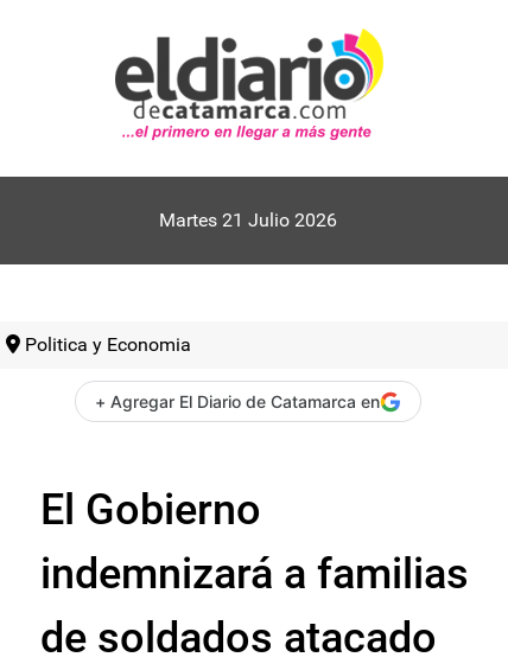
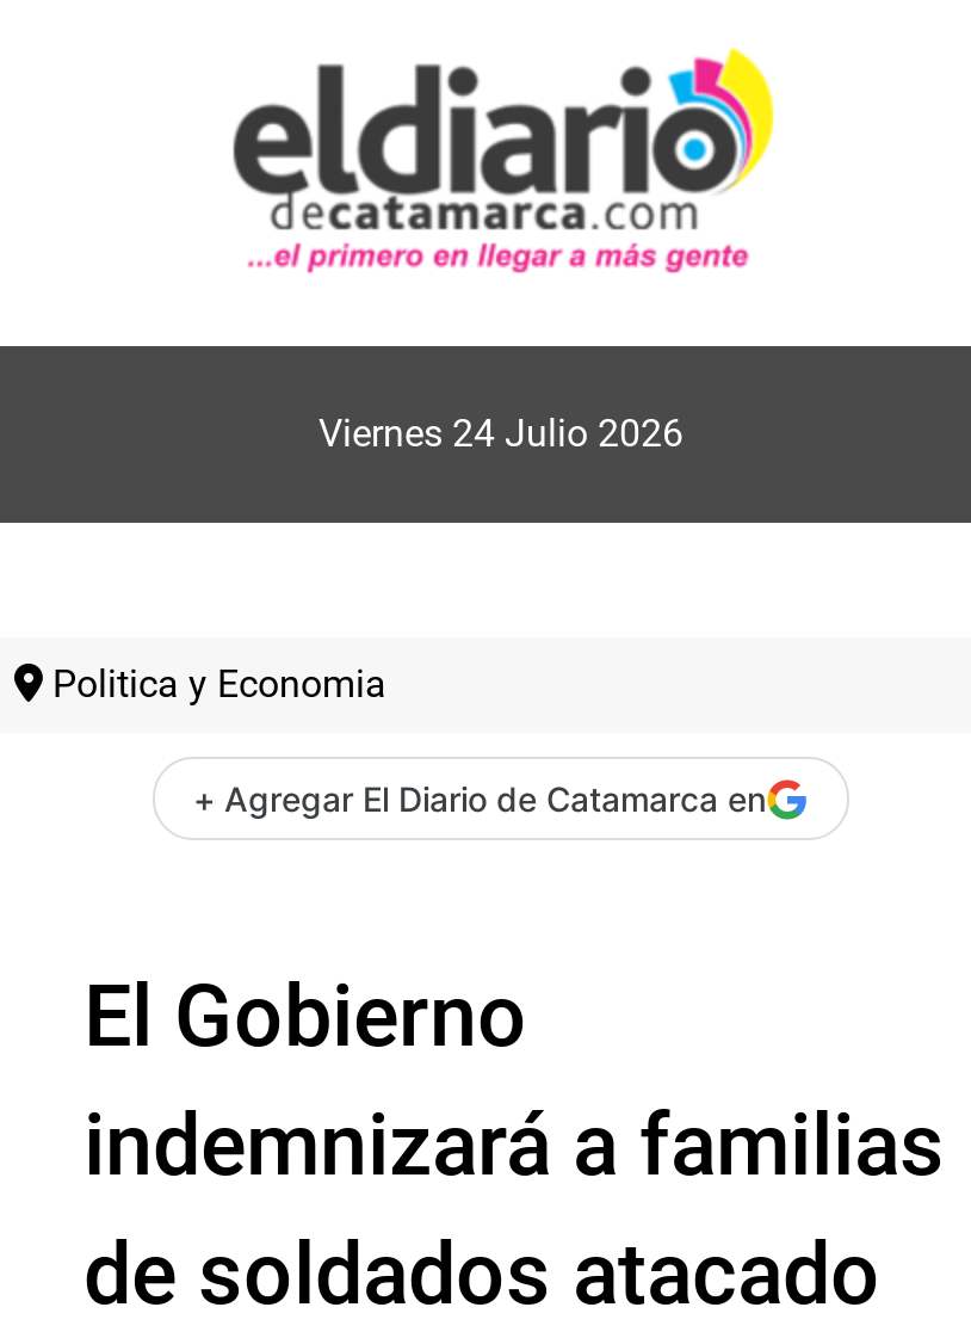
[159,209,337,231] Martes 21 Julio 2026 -> [318,411,684,456] Viernes 24 Julio 2026

